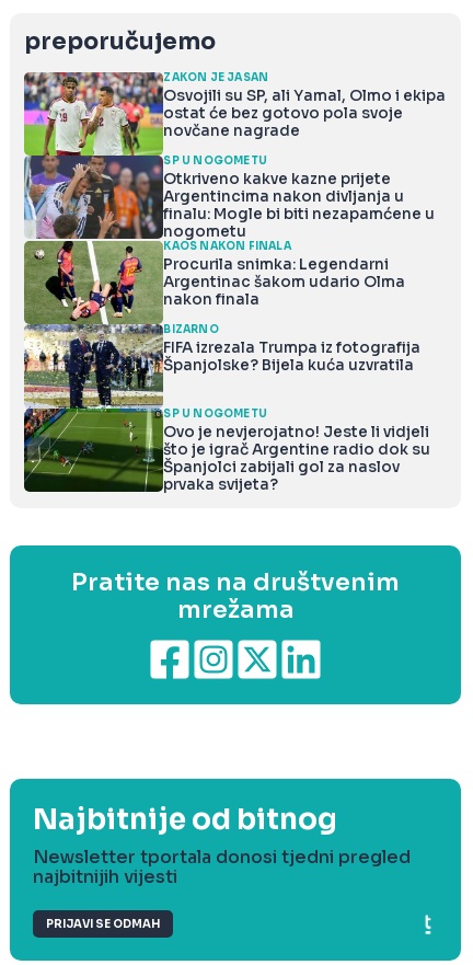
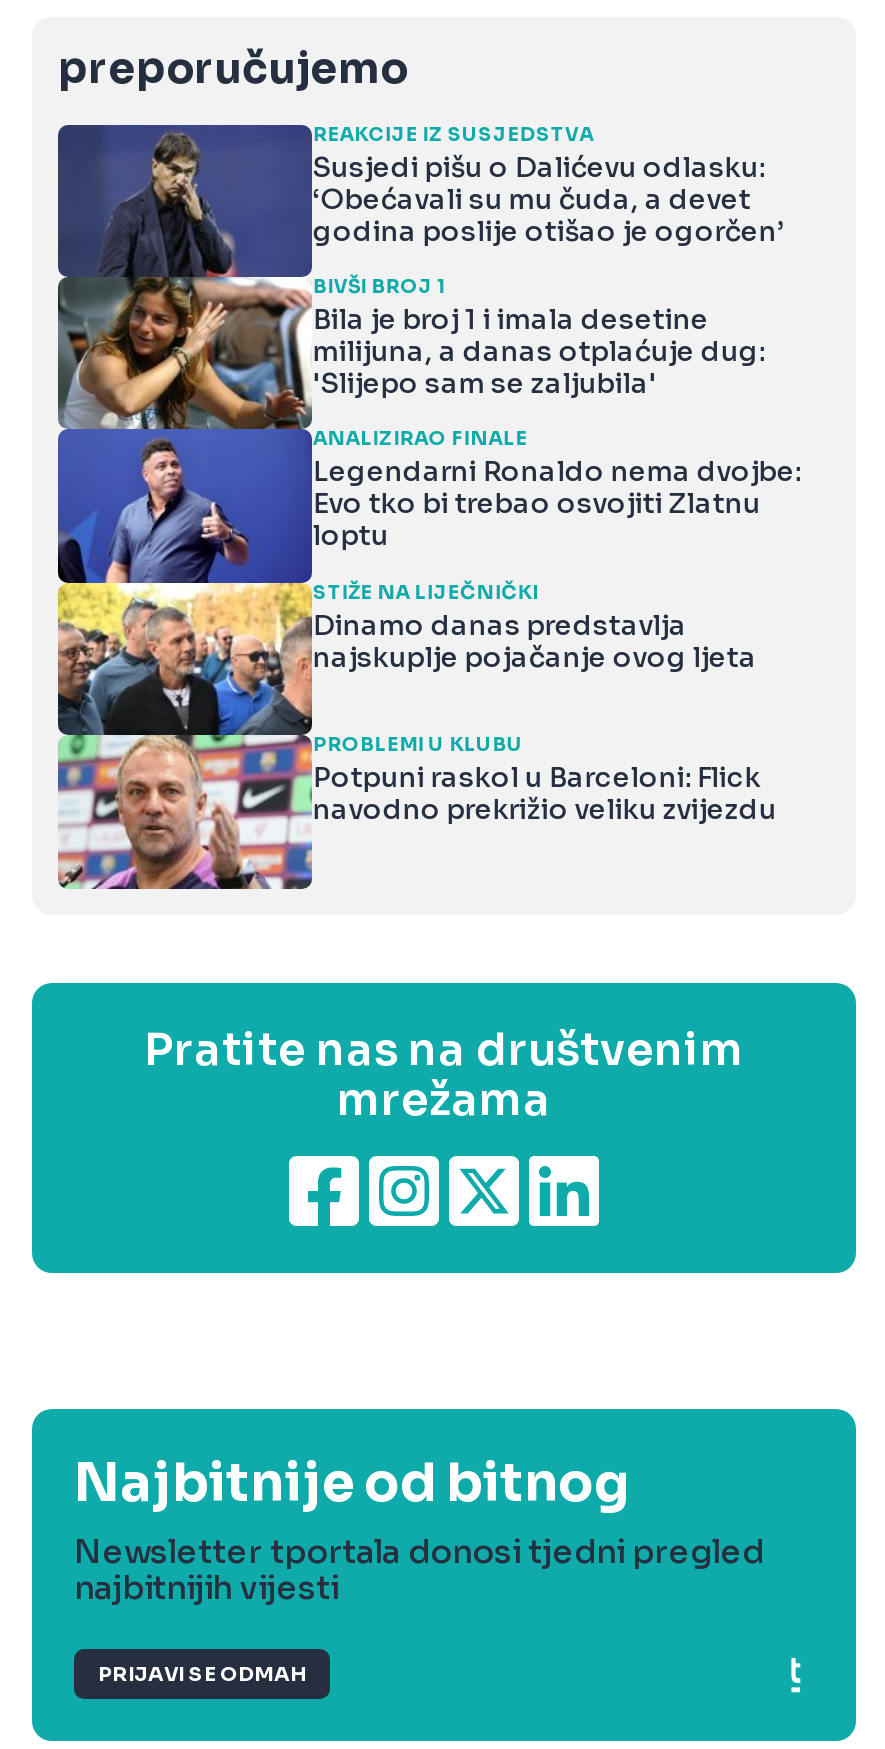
[23,71,446,494] [image] | ZAKON JE JASAN | Osvojili su SP, ali Yamal, Olmo i ekipa | ostat će bez gotovo pola svoje | novčane nagrade | SP U NOGOMETU | Otkriveno kakve kazne prijete | Argentincima nakon divljanja u | finalu: Mogle bi biti nezapamćene u | nogometu | KAOS NAKON FINALA | Procurila snimka: Legendarni | Argentinac šakom udario Olma | nakon finala | BIZARNO | FIFA izrezala Trumpa iz fotografija | Španjolske? Bijela kuća uzvratila | SP U NOGOMETU | Ovo je nevjerojatno! Jeste li vidjeli | što je igrač Argentine radio dok su | Španjolci zabijali gol za naslov | prvaka svijeta? -> [56,122,801,891] [image] | REAKCIJE IZ SUSJEDSTVA | Susjedi pišu o Dalićevu odlasku: | ‘Obećavali su mu čuda, a devet | godina poslije otišao je ogorčen’ | BIVŠI BROJ 1 | Bila je broj 1 i imala desetine | milijuna, a danas otplaćuje dug: | 'Slijepo sam se zaljubila' | ANALIZIRAO FINALE | Legendarni Ronaldo nema dvojbe: | Evo tko bi trebao osvojiti Zlatnu | loptu | STIŽE NA LIJEČNIČKI | Dinamo danas predstavlja | najskuplje pojačanje ovog ljeta | PROBLEMI U KLUBU | Potpuni raskol u Barceloni: Flick | navodno prekrižio veliku zvijezdu

